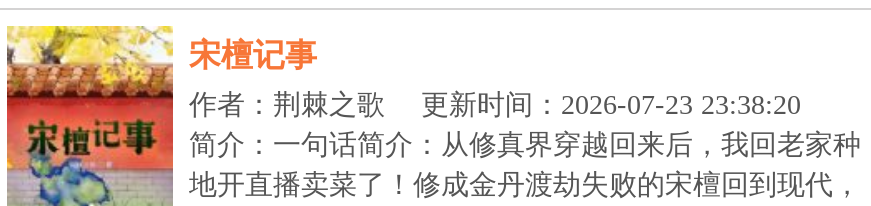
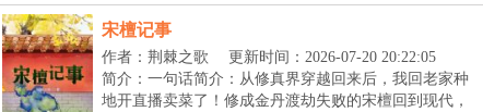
[189,90,801,120] 作者：荆棘之歌 更新时间：2026-07-23 23:38:20 -> [102,49,436,65] 作者：荆棘之歌 更新时间：2026-07-20 20:22:05

